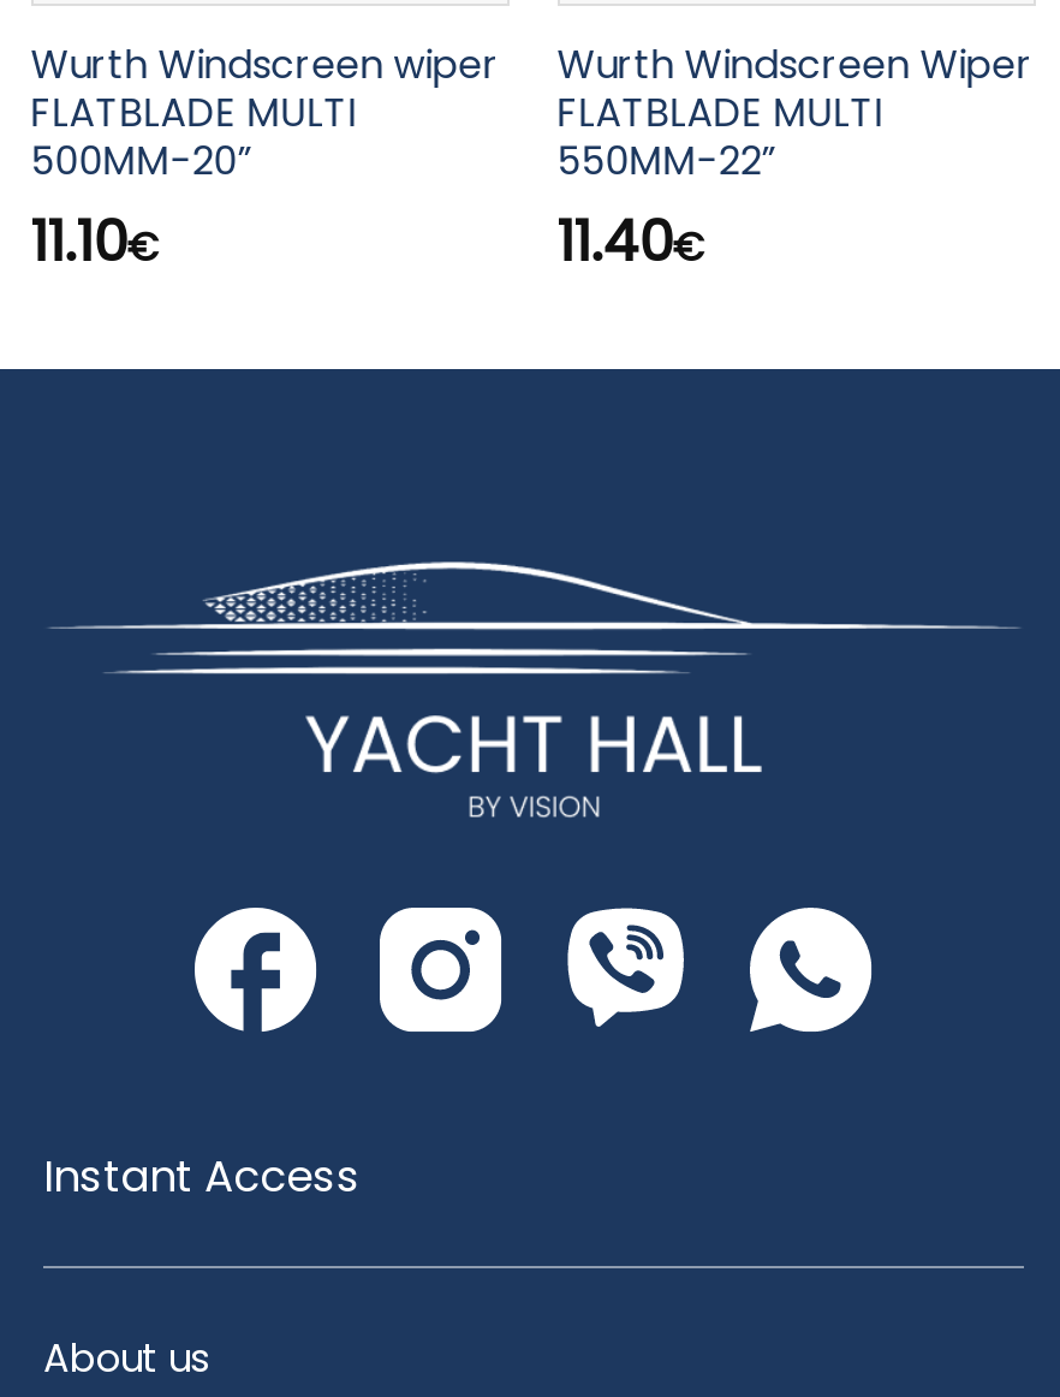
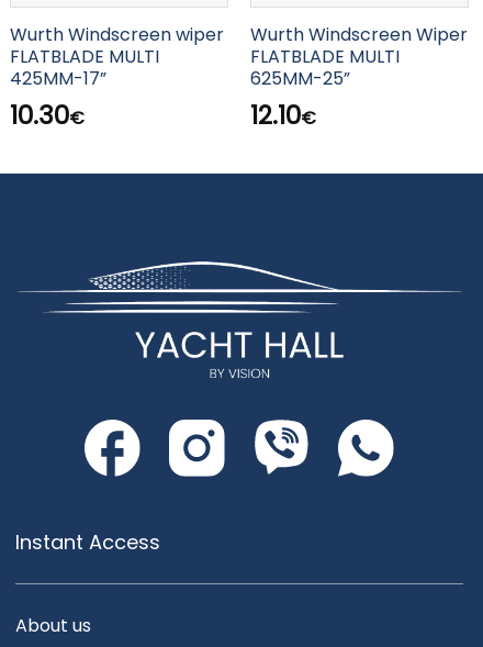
[31,133,252,280] 500MM-20” | 11.10€ -> [10,66,106,133] 425MM-17” | 10.30€
[557,133,776,280] 550MM-22” | 11.40€ -> [250,66,350,133] 625MM-25” | 12.10€

